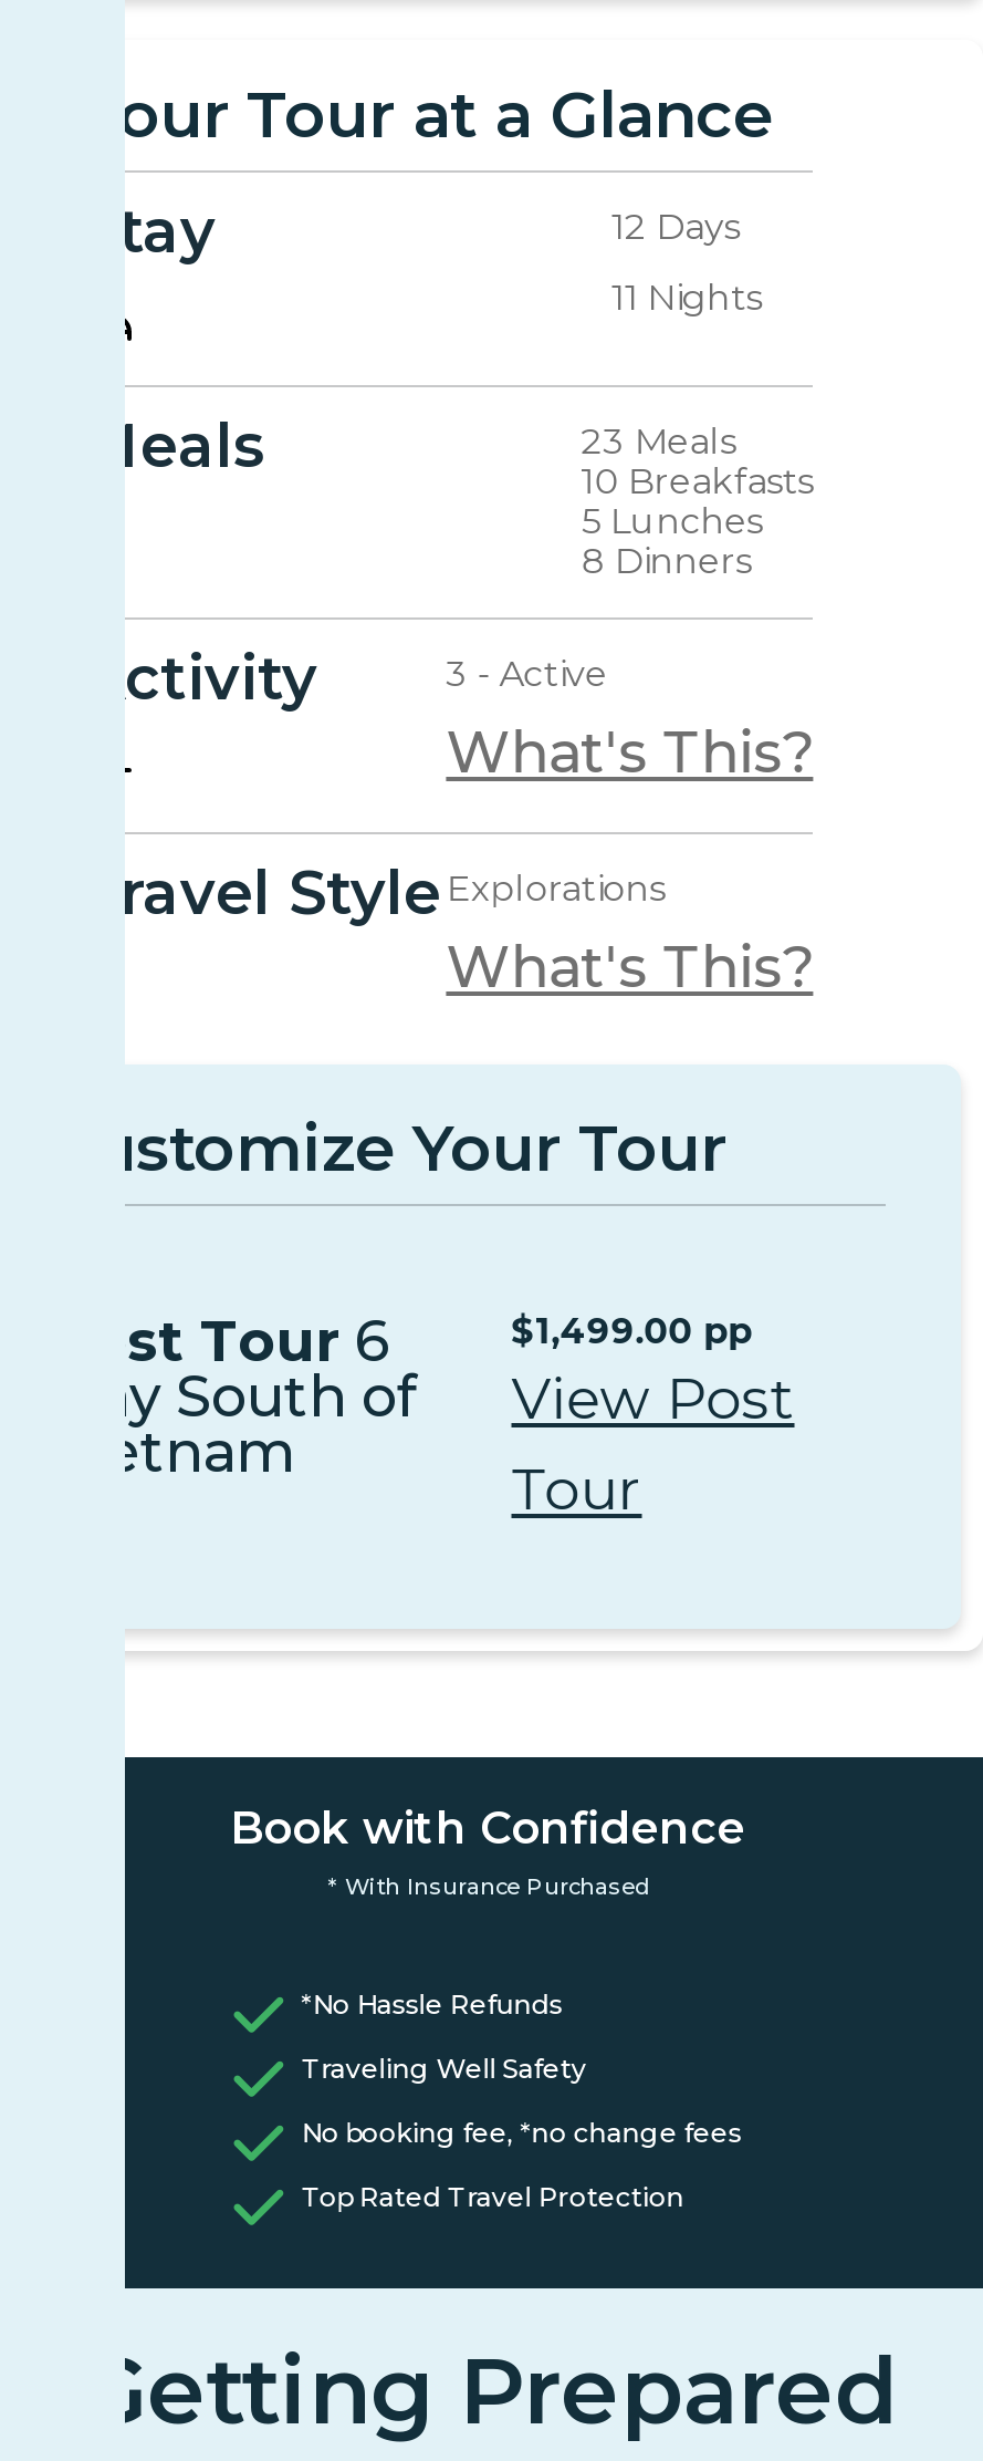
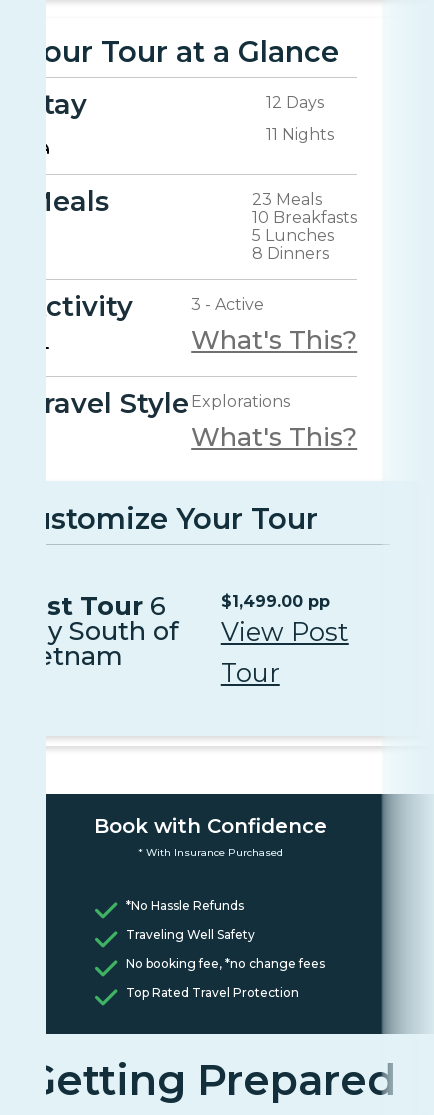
none -> [382,793,431,1034] [image]

